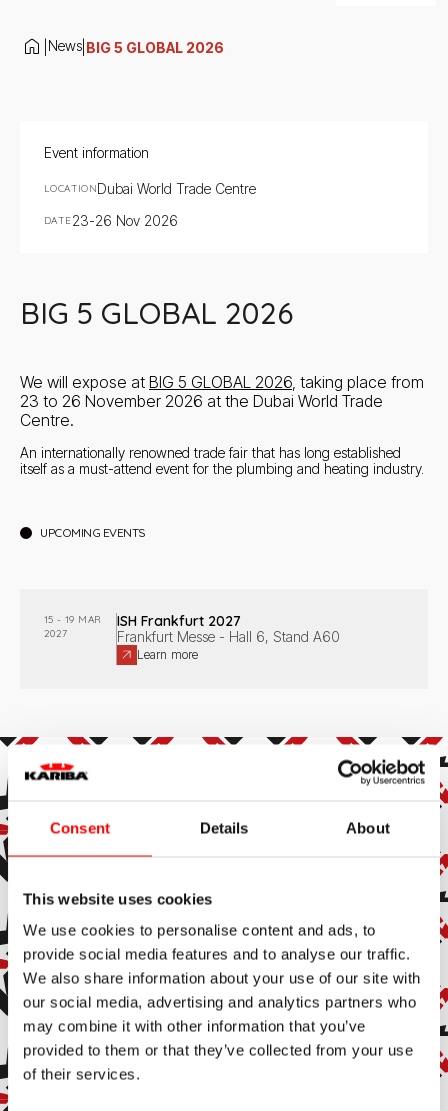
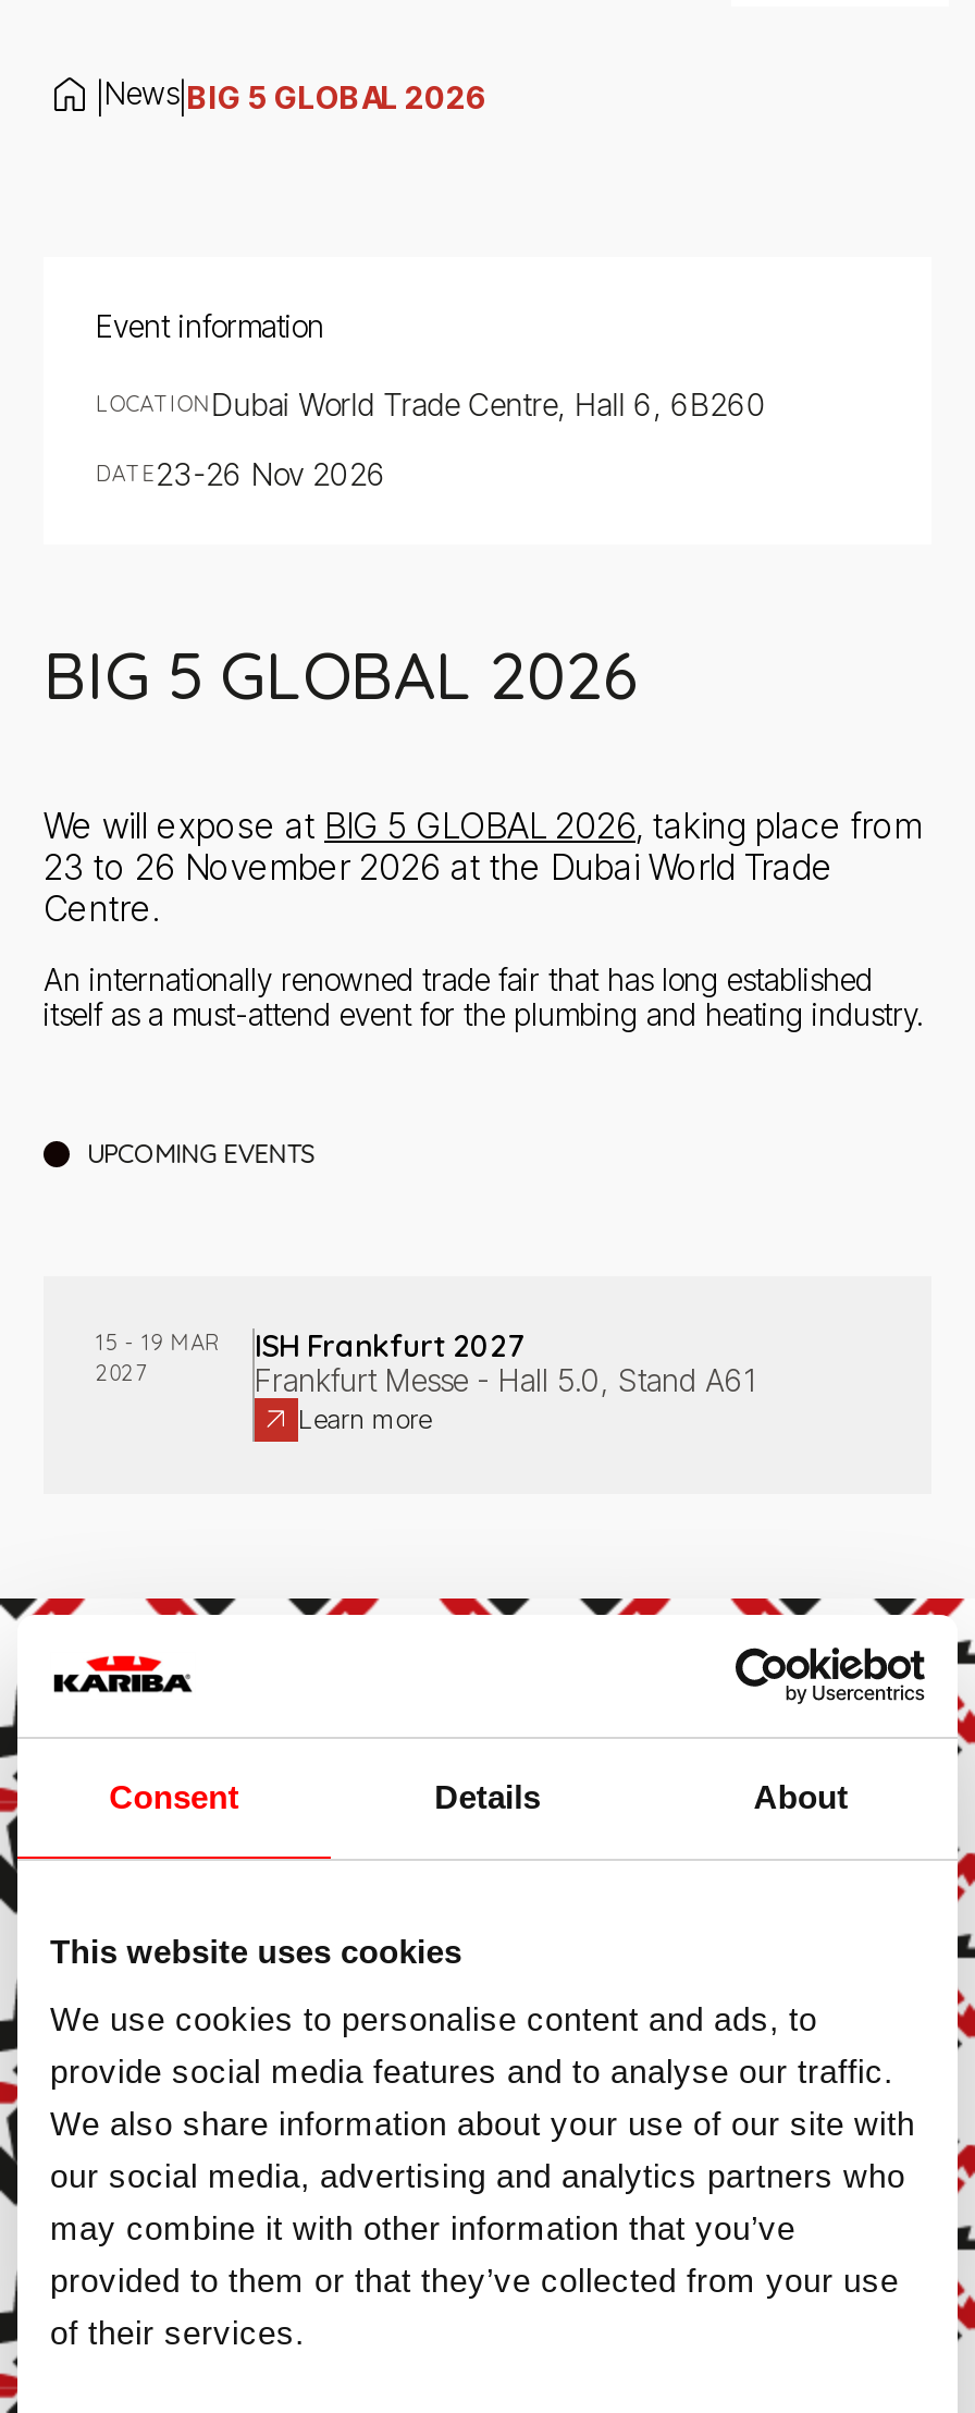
[44,180,256,197] LOCATIONDubai World Trade Centre -> [96,385,767,422] LOCATIONDubai World Trade Centre, Hall 6, 6B260
[117,628,340,645] Frankfurt Messe - Hall 6, Stand A60 -> [255,1361,755,1398] Frankfurt Messe - Hall 5.0, Stand A61

